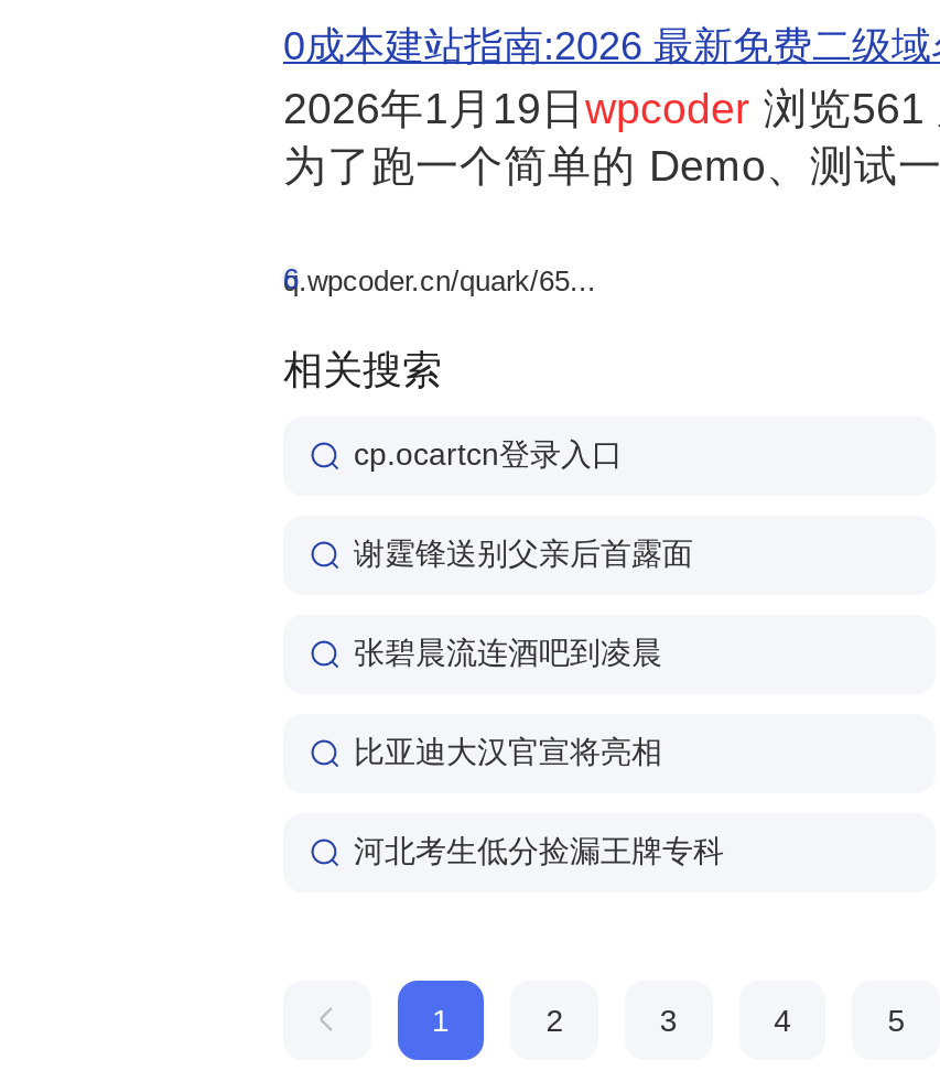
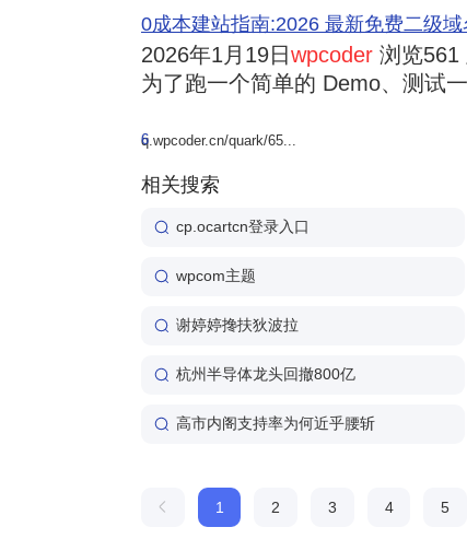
[354,535,693,571] 谢霆锋送别父亲后首露面 -> [176,267,256,284] wpcom主题
[354,635,662,670] 张碧晨流连酒吧到凌晨 -> [176,316,299,333] 谢婷婷搀扶狄波拉
[354,734,662,769] 比亚迪大汉官宣将亮相 -> [176,365,355,383] 杭州半导体龙头回撤800亿
[354,833,724,868] 河北考生低分捡漏王牌专科 -> [176,414,375,432] 高市内阁支持率为何近乎腰斩

